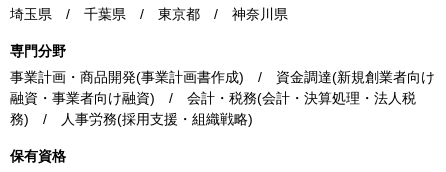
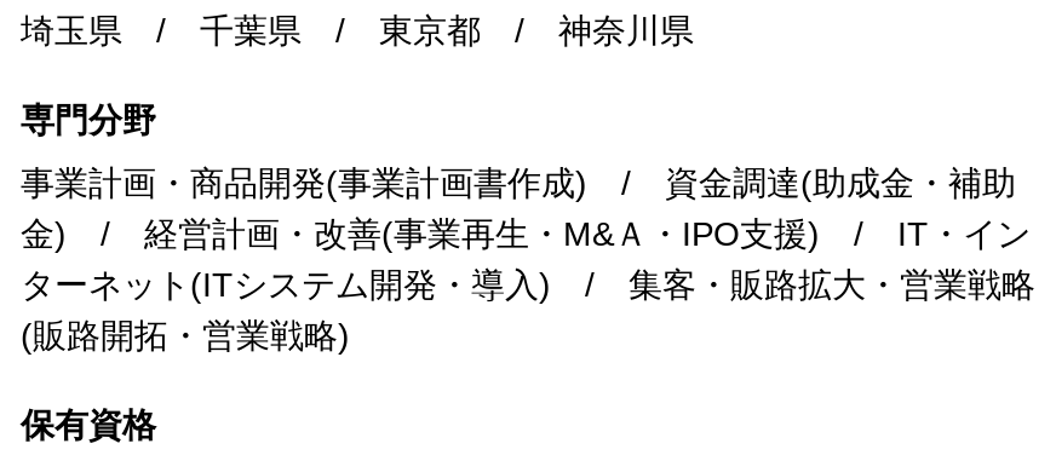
[10,69,435,127] 事業計画・商品開発(事業計画書作成) / 資金調達(新規創業者向け | 融資・事業者向け融資) / 会計・税務(会計・決算処理・法人税 | 務) / 人事労務(採用支援・組織戦略) -> [21,163,1035,355] 事業計画・商品開発(事業計画書作成) / 資金調達(助成金・補助 | 金) / 経営計画・改善(事業再生・M&Ａ・IPO支援) / IT・イン | ターネット(ITシステム開発・導入) / 集客・販路拡大・営業戦略 | (販路開拓・営業戦略)

